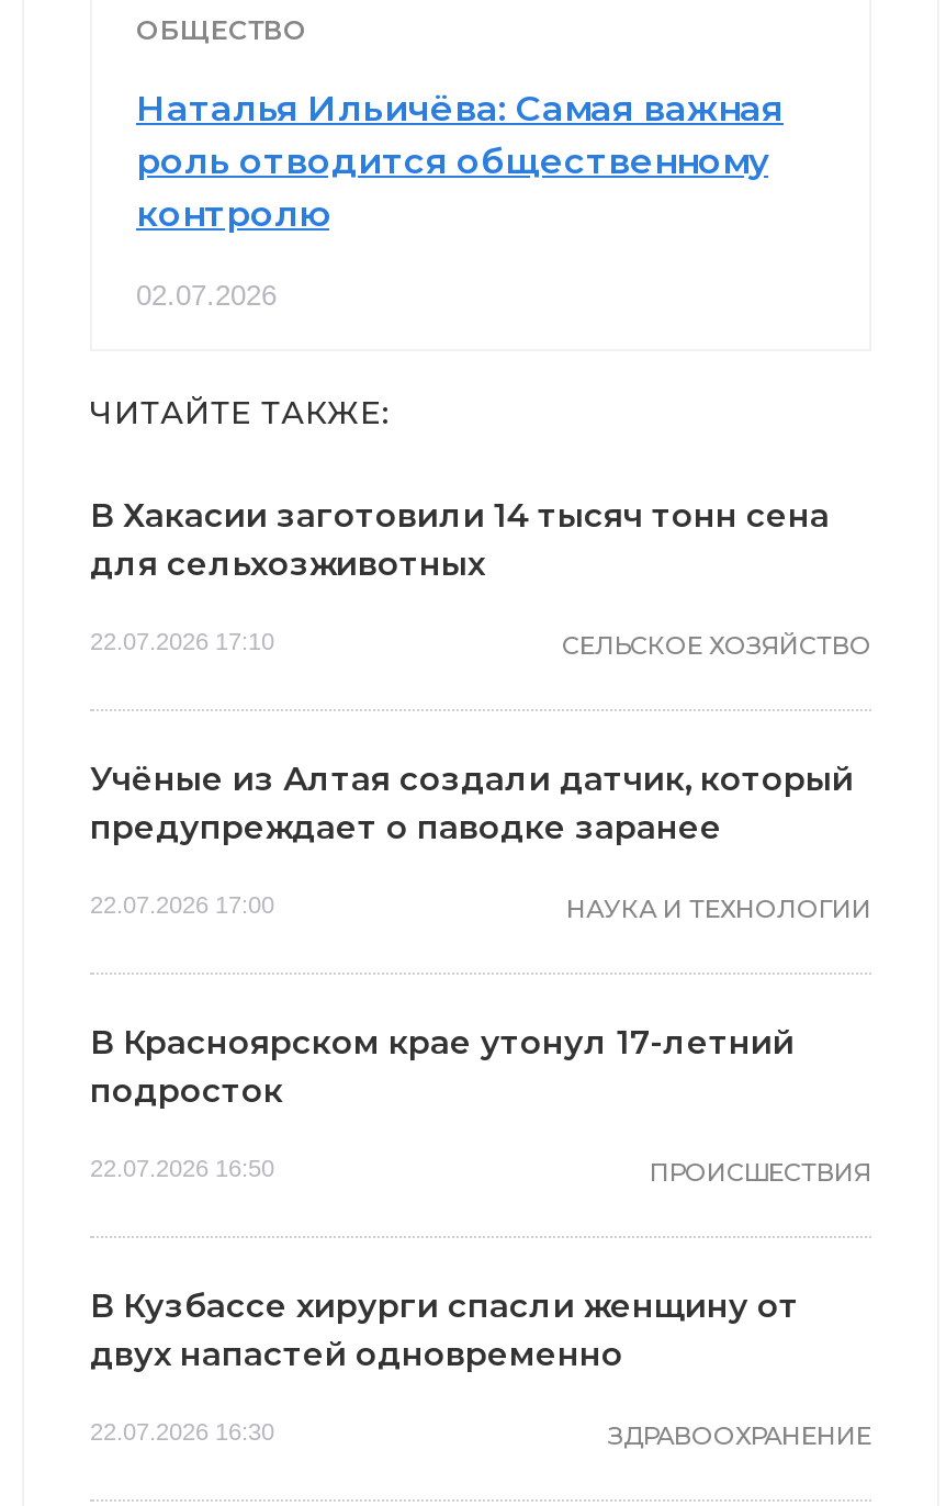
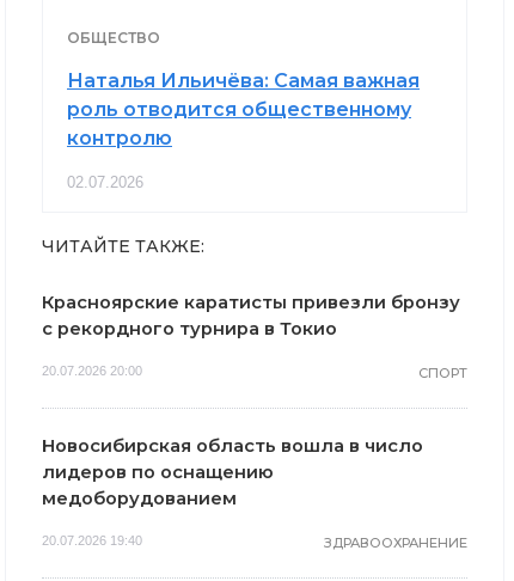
[90,496,871,1444] В Хакасии заготовили 14 тысяч тонн сена | для сельхозживотных | 22.07.2026 17:10 | СЕЛЬСКОЕ ХОЗЯЙСТВО | Учёные из Алтая создали датчик, который | предупреждает о паводке заранее | 22.07.2026 17:00 | НАУКА И ТЕХНОЛОГИИ | В Красноярском крае утонул 17-летний | подросток | 22.07.2026 16:50 | ПРОИСШЕСТВИЯ | В Кузбассе хирурги спасли женщину от | двух напастей одновременно | 22.07.2026 16:30 -> [42,292,467,547] Красноярские каратисты привезли бронзу | с рекордного турнира в Токио | 20.07.2026 20:00 | СПОРТ | Новосибирская область вошла в число | лидеров по оснащению | медоборудованием | 20.07.2026 19:40

